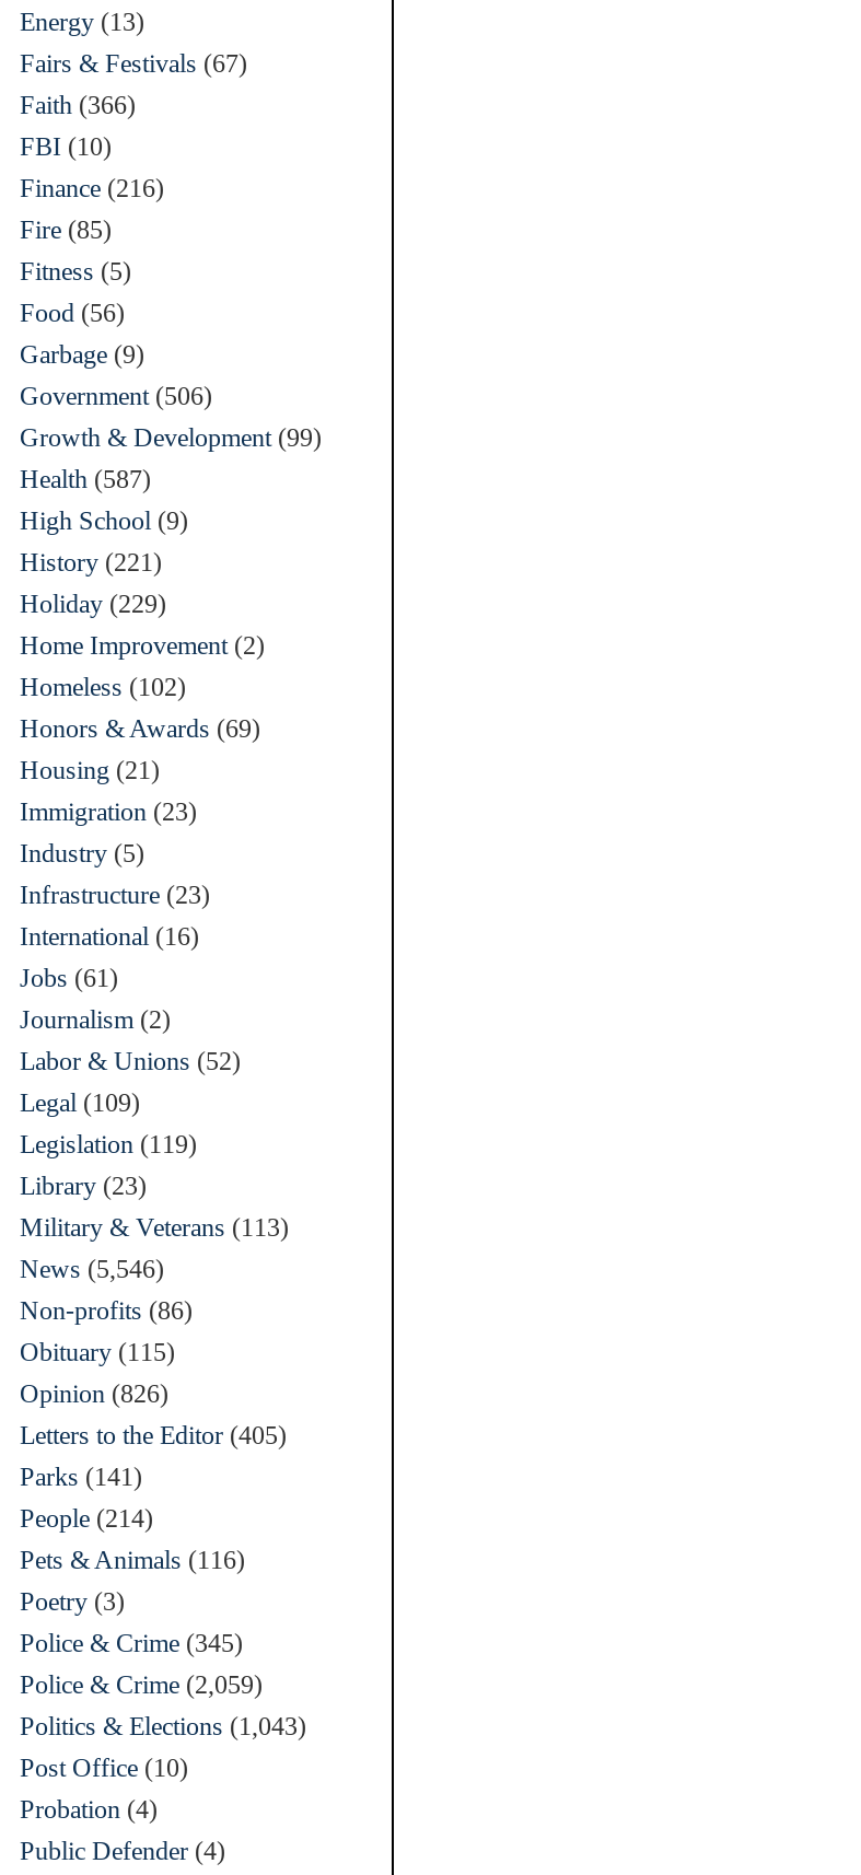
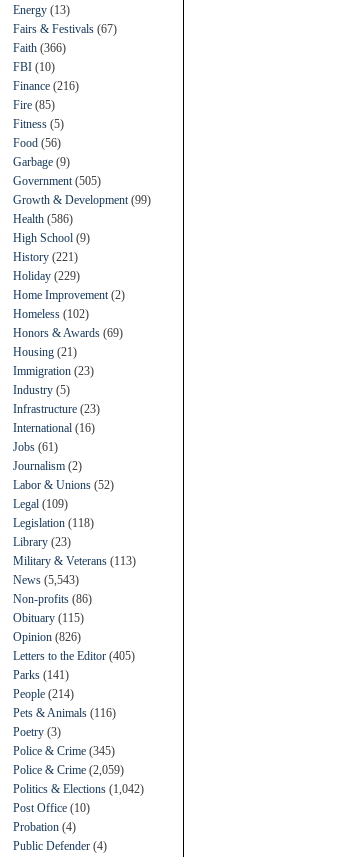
[20,381,212,411] Government (506) -> [13,174,101,188] Government (505)
[20,464,151,494] Health (587) -> [13,212,73,226] Health (586)
[20,1129,197,1160] Legislation (119) -> [13,516,94,530] Legislation (118)
[20,1254,164,1284] News (5,546) -> [13,573,79,587] News (5,543)
[20,1711,306,1742] Politics & Elections (1,043) -> [13,782,144,796] Politics & Elections (1,042)

